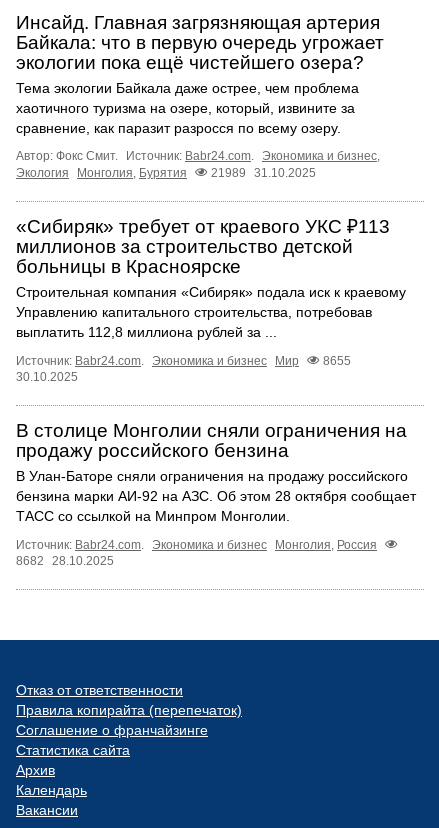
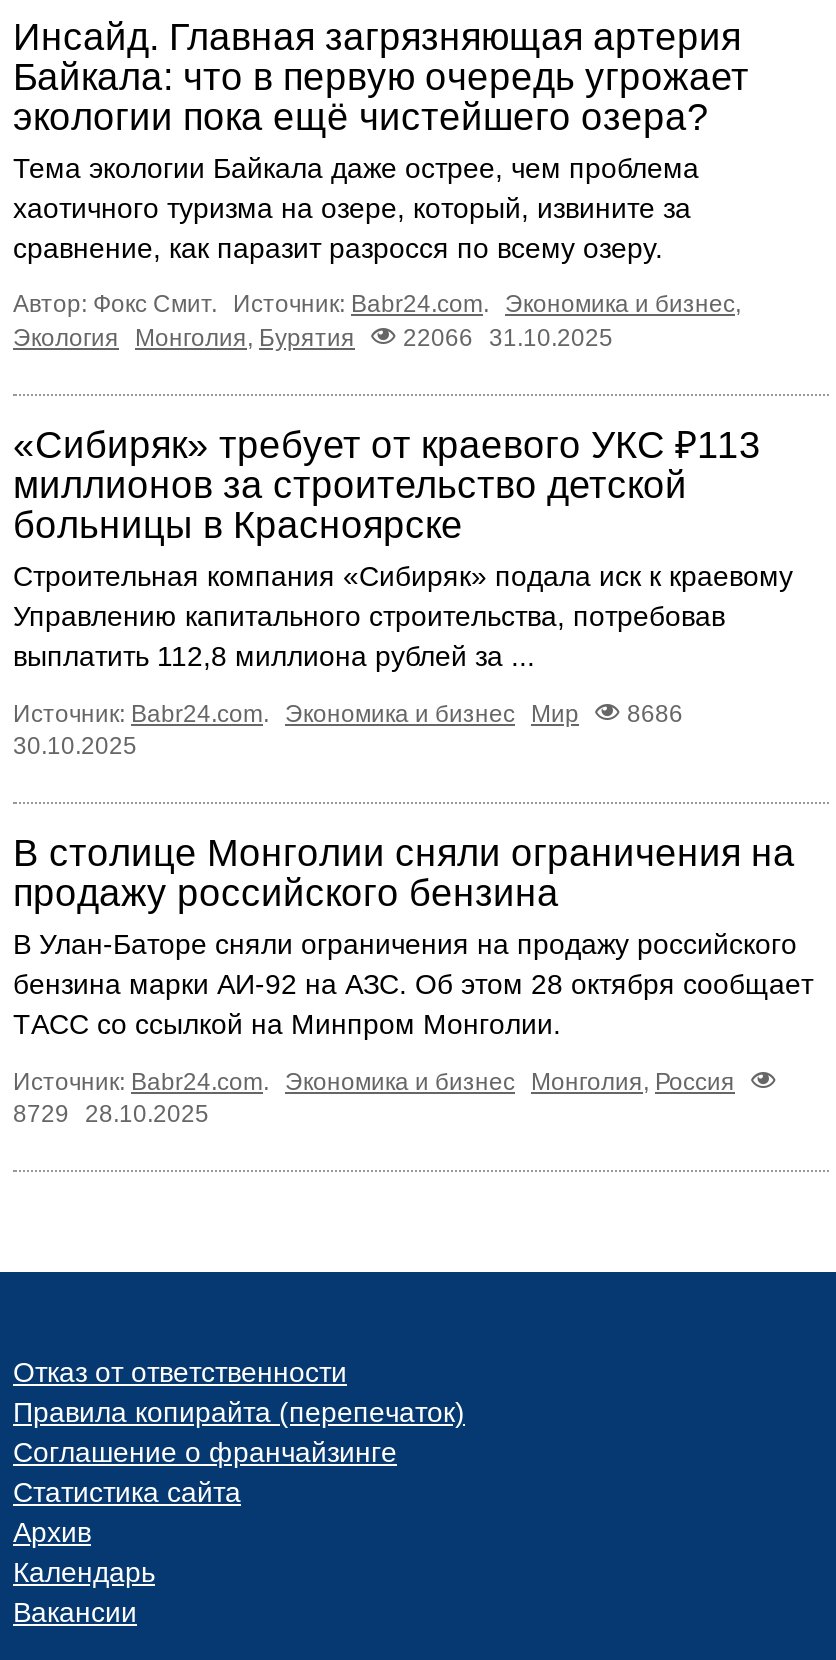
[16,166,316,180] Экология Монголия, Бурятия 21989 31.10.2025 -> [13,323,613,351] Экология Монголия, Бурятия 22066 31.10.2025
[16,354,351,368] Источник: Babr24.com. Экономика и бизнес Мир 8655 -> [13,700,683,728] Источник: Babr24.com. Экономика и бизнес Мир 8686
[16,554,114,568] 8682 28.10.2025 -> [13,1100,209,1128] 8729 28.10.2025

